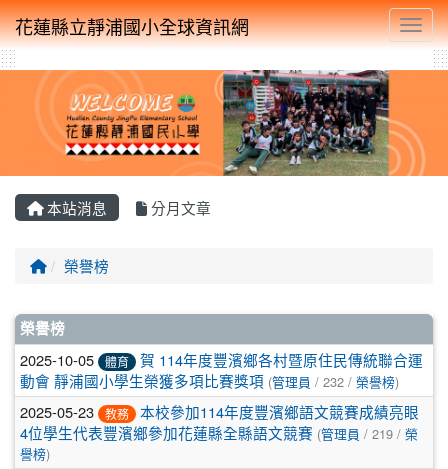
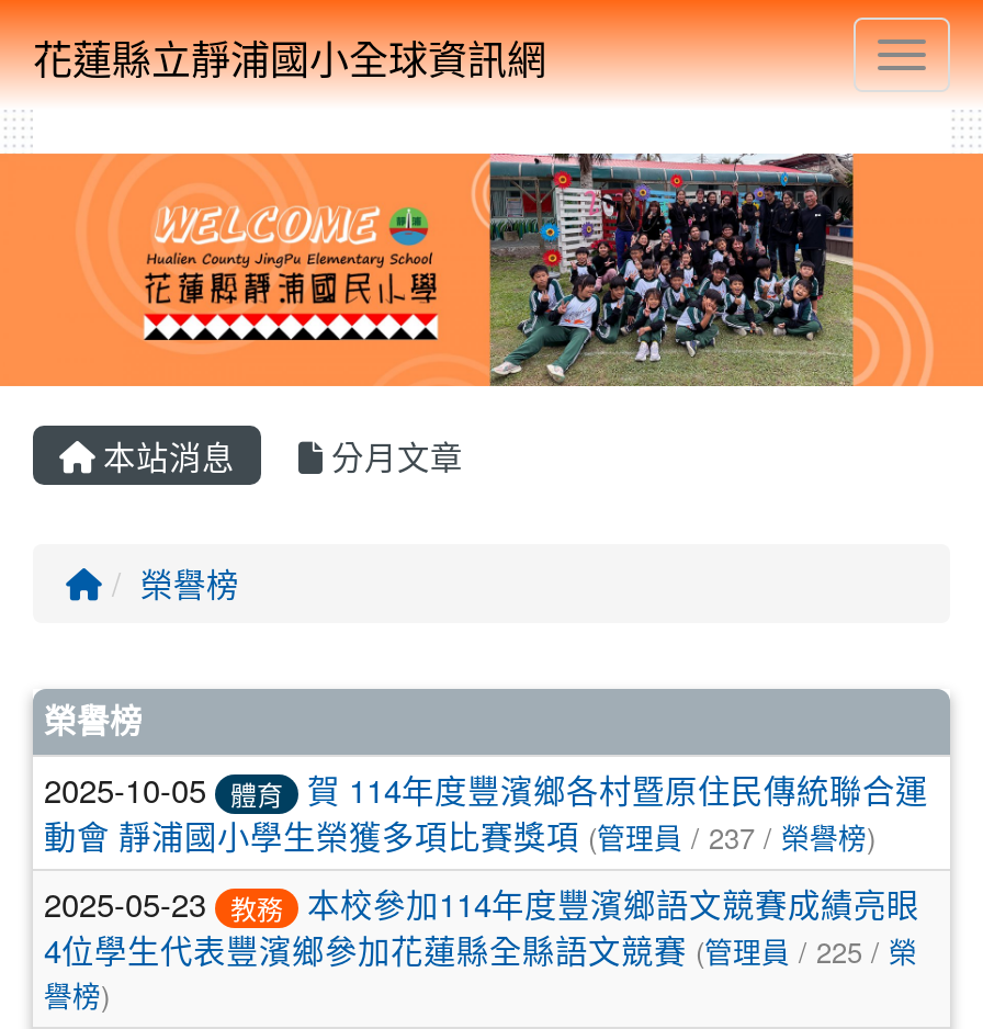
[20,370,399,391] 動會 靜浦國小學生榮獲多項比賽獎項 (管理員/ 232 /榮譽榜) -> [44,812,875,858] 動會 靜浦國小學生榮獲多項比賽獎項 (管理員/ 237 /榮譽榜)
[20,422,418,443] 4位學生代表豐濱鄉參加花蓮縣全縣語文競賽 (管理員/ 219 /榮 -> [44,926,917,972] 4位學生代表豐濱鄉參加花蓮縣全縣語文競賽 (管理員/ 225 /榮

